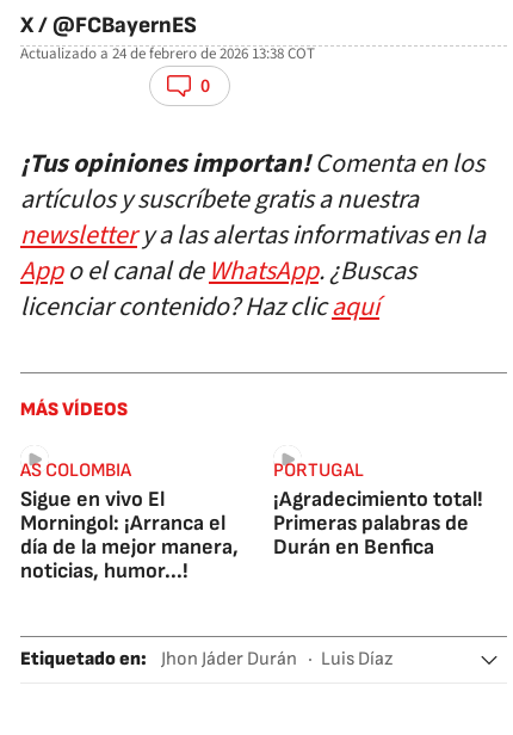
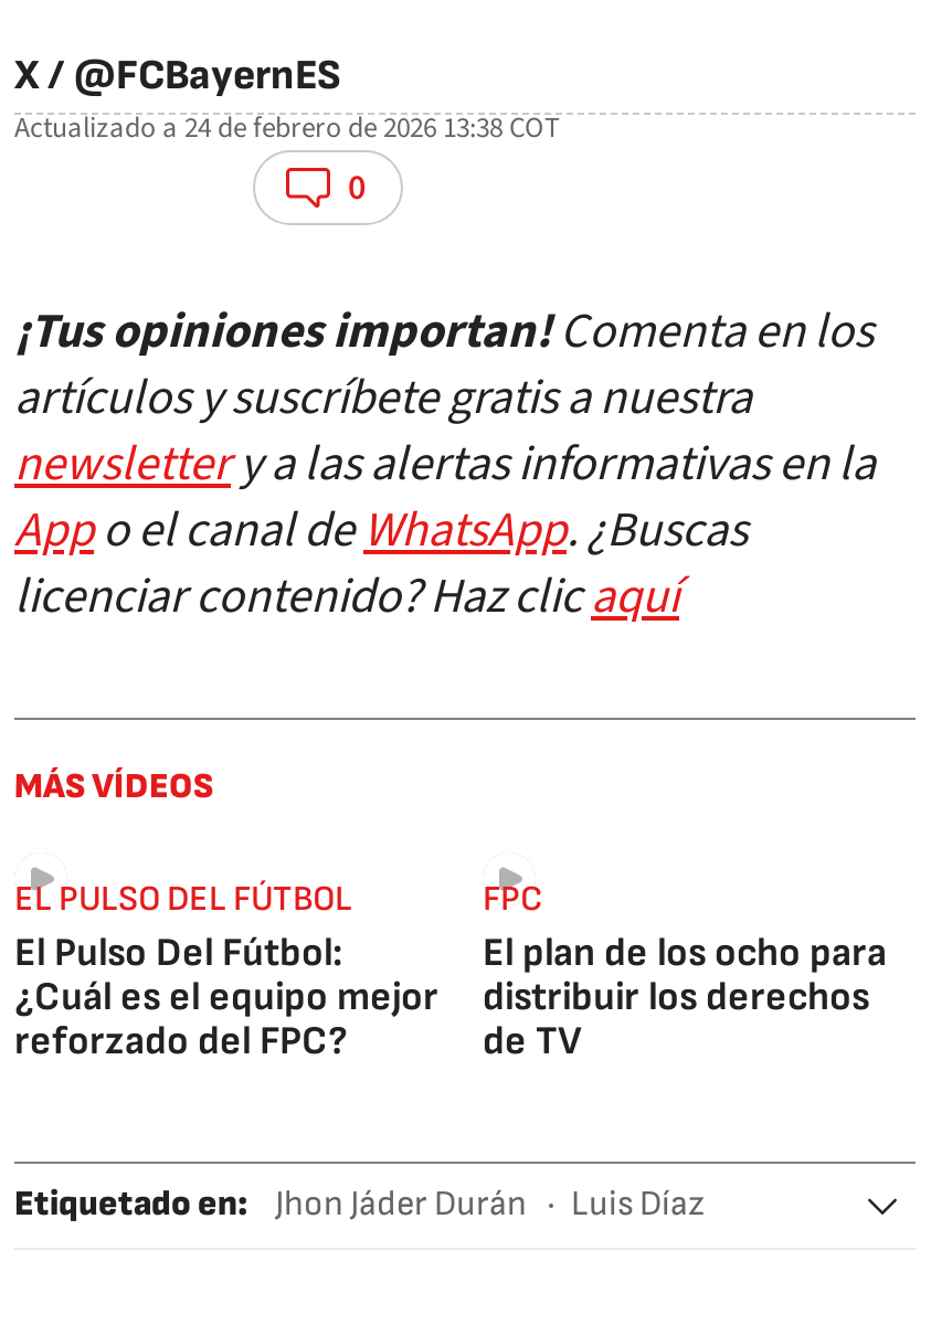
[20,459,239,583] AS COLOMBIA | Sigue en vivo El | Morningol: ¡Arranca el | día de la mejor manera, | noticias, humor...! -> [14,879,438,1064] EL PULSO DEL FÚTBOL | El Pulso Del Fútbol: | ¿Cuál es el equipo mejor | reforzado del FPC?
[273,459,483,560] PORTUGAL | ¡Agradecimiento total! | Primeras palabras de | Durán en Benfica -> [483,879,887,1064] FPC | El plan de los ocho para | distribuir los derechos | de TV

